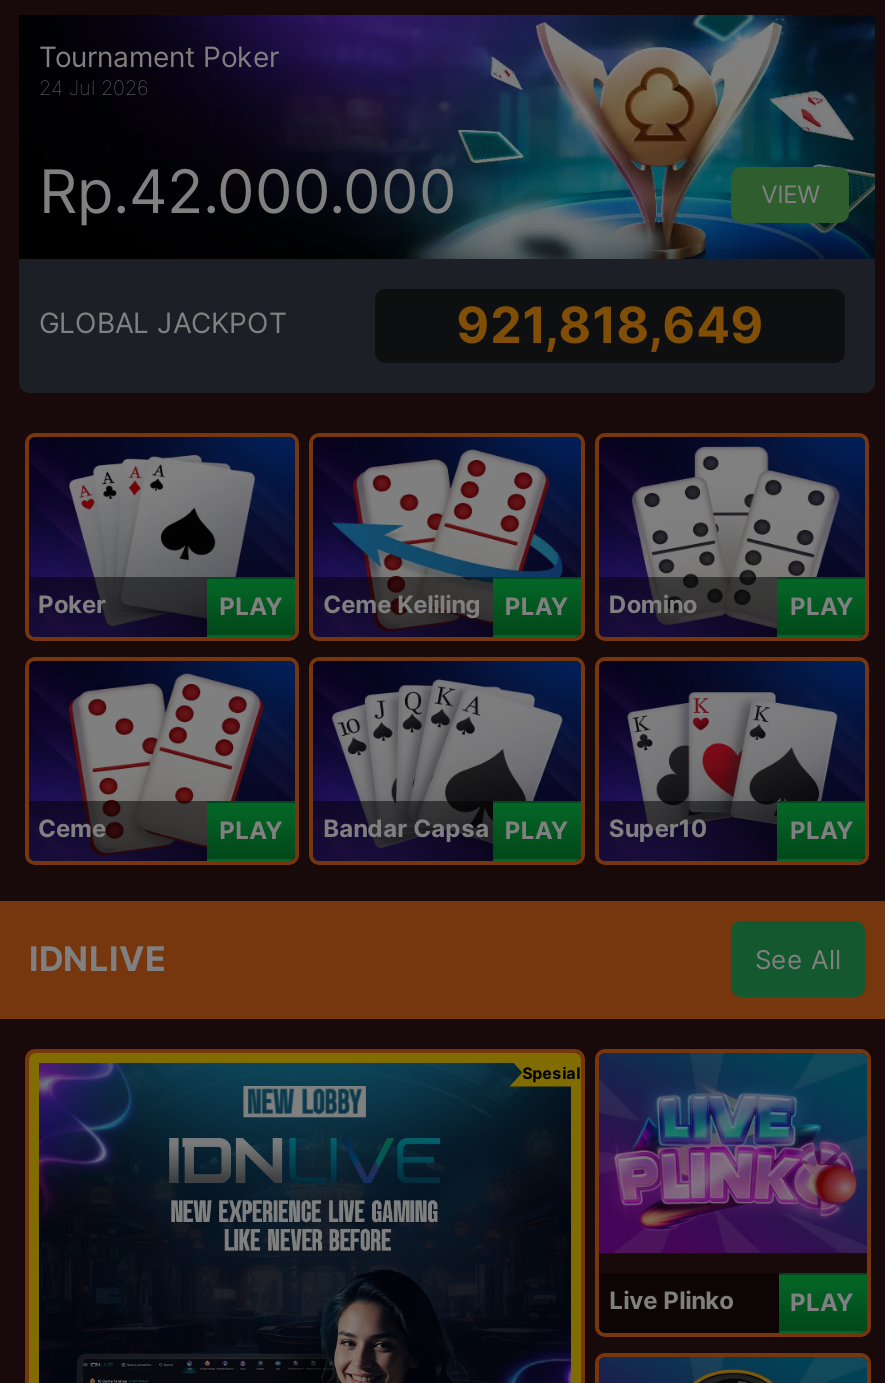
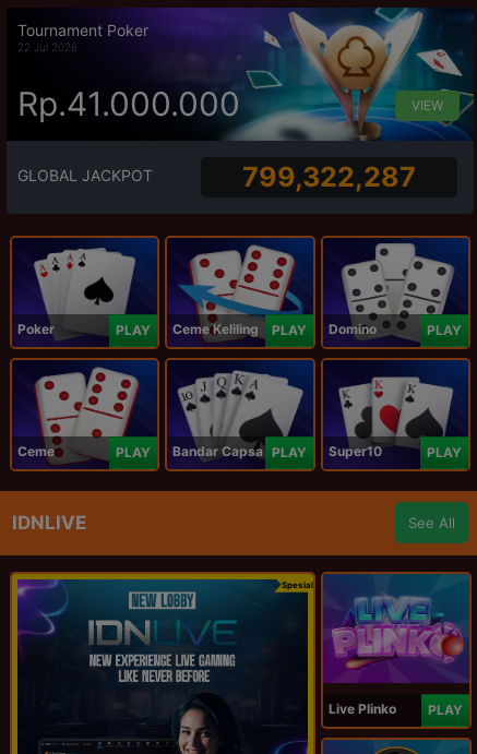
[39,74,149,98] 24 Jul 2026 -> [17,40,77,53] 22 Jul 2026
[39,155,457,227] Rp.42.000.000 -> [17,84,240,124] Rp.41.000.000
[456,294,764,354] 921,818,649 -> [242,160,416,193] 799,322,287

